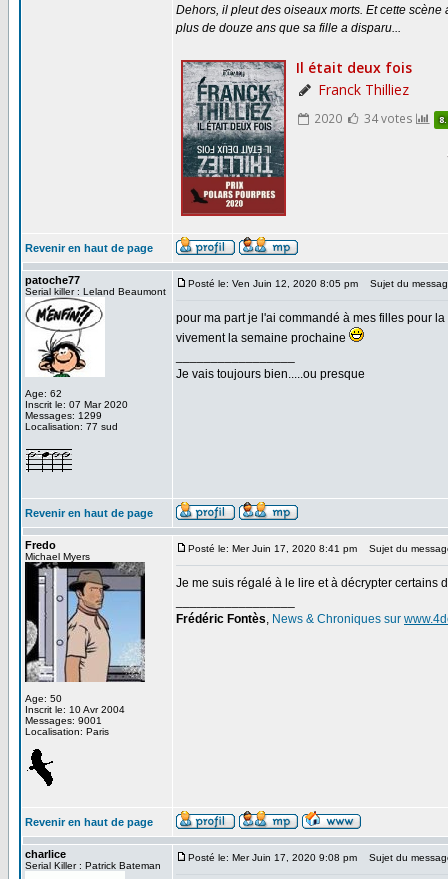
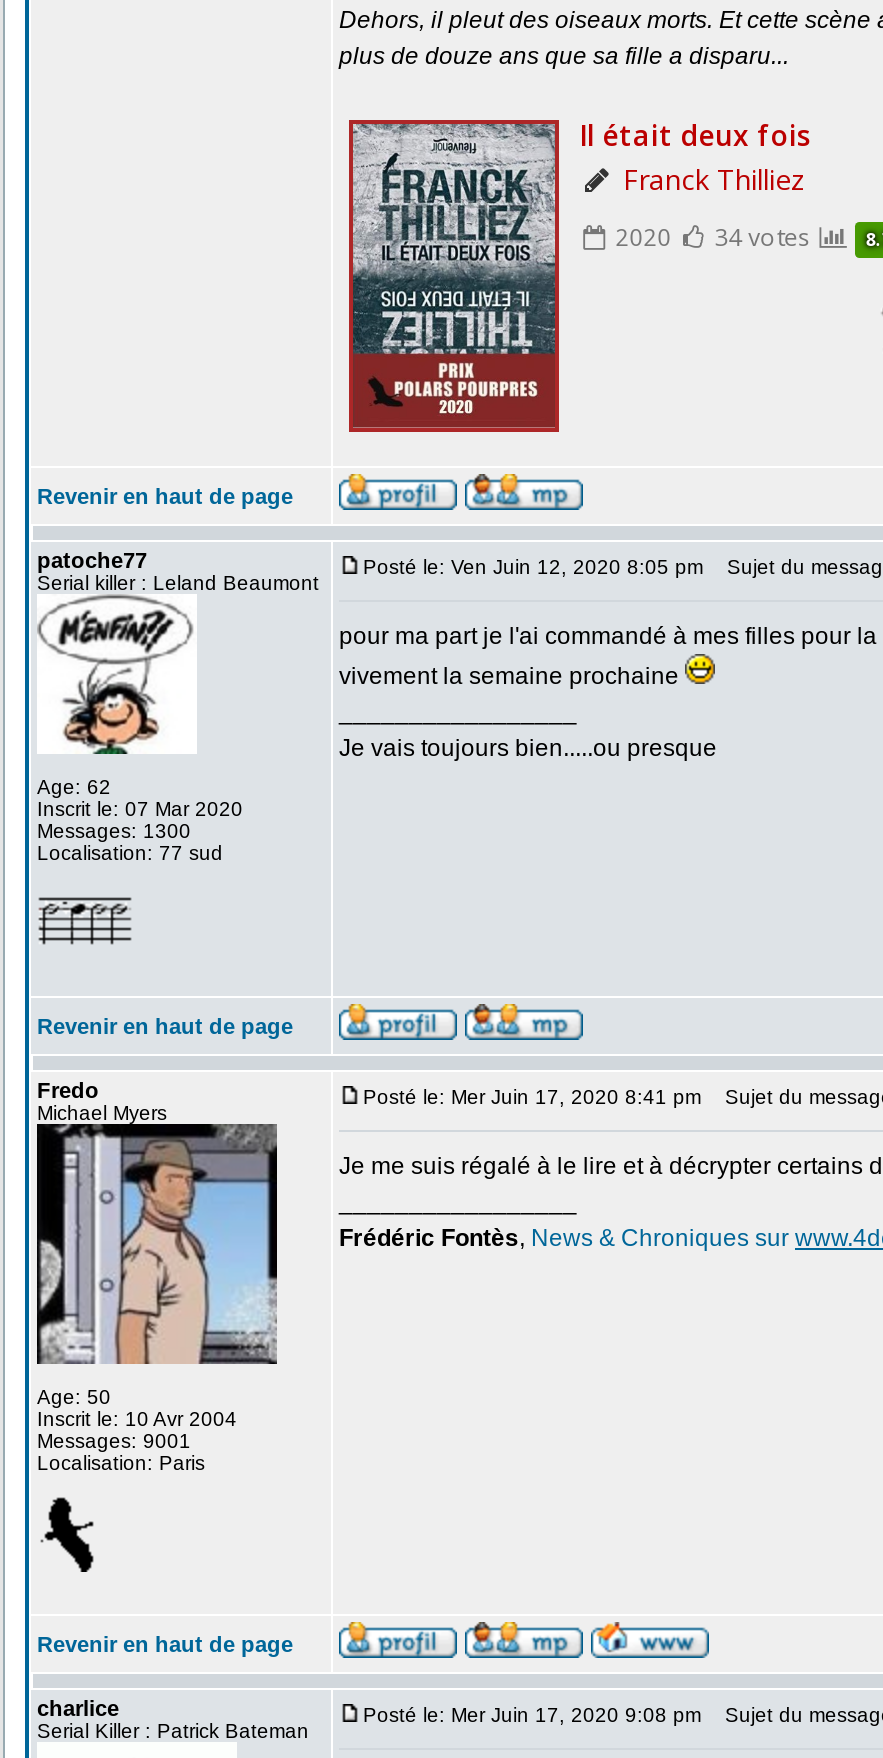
[25,410,102,421] Messages: 1299 -> [37,820,191,842] Messages: 1300

